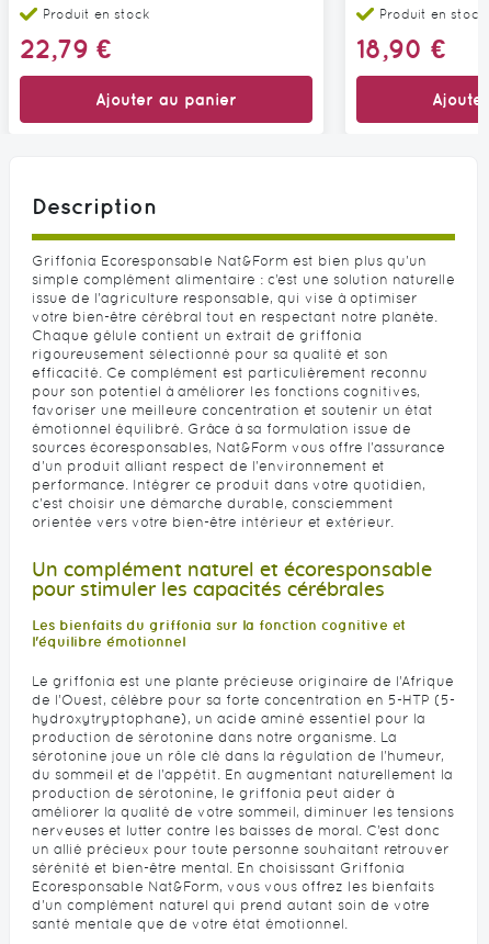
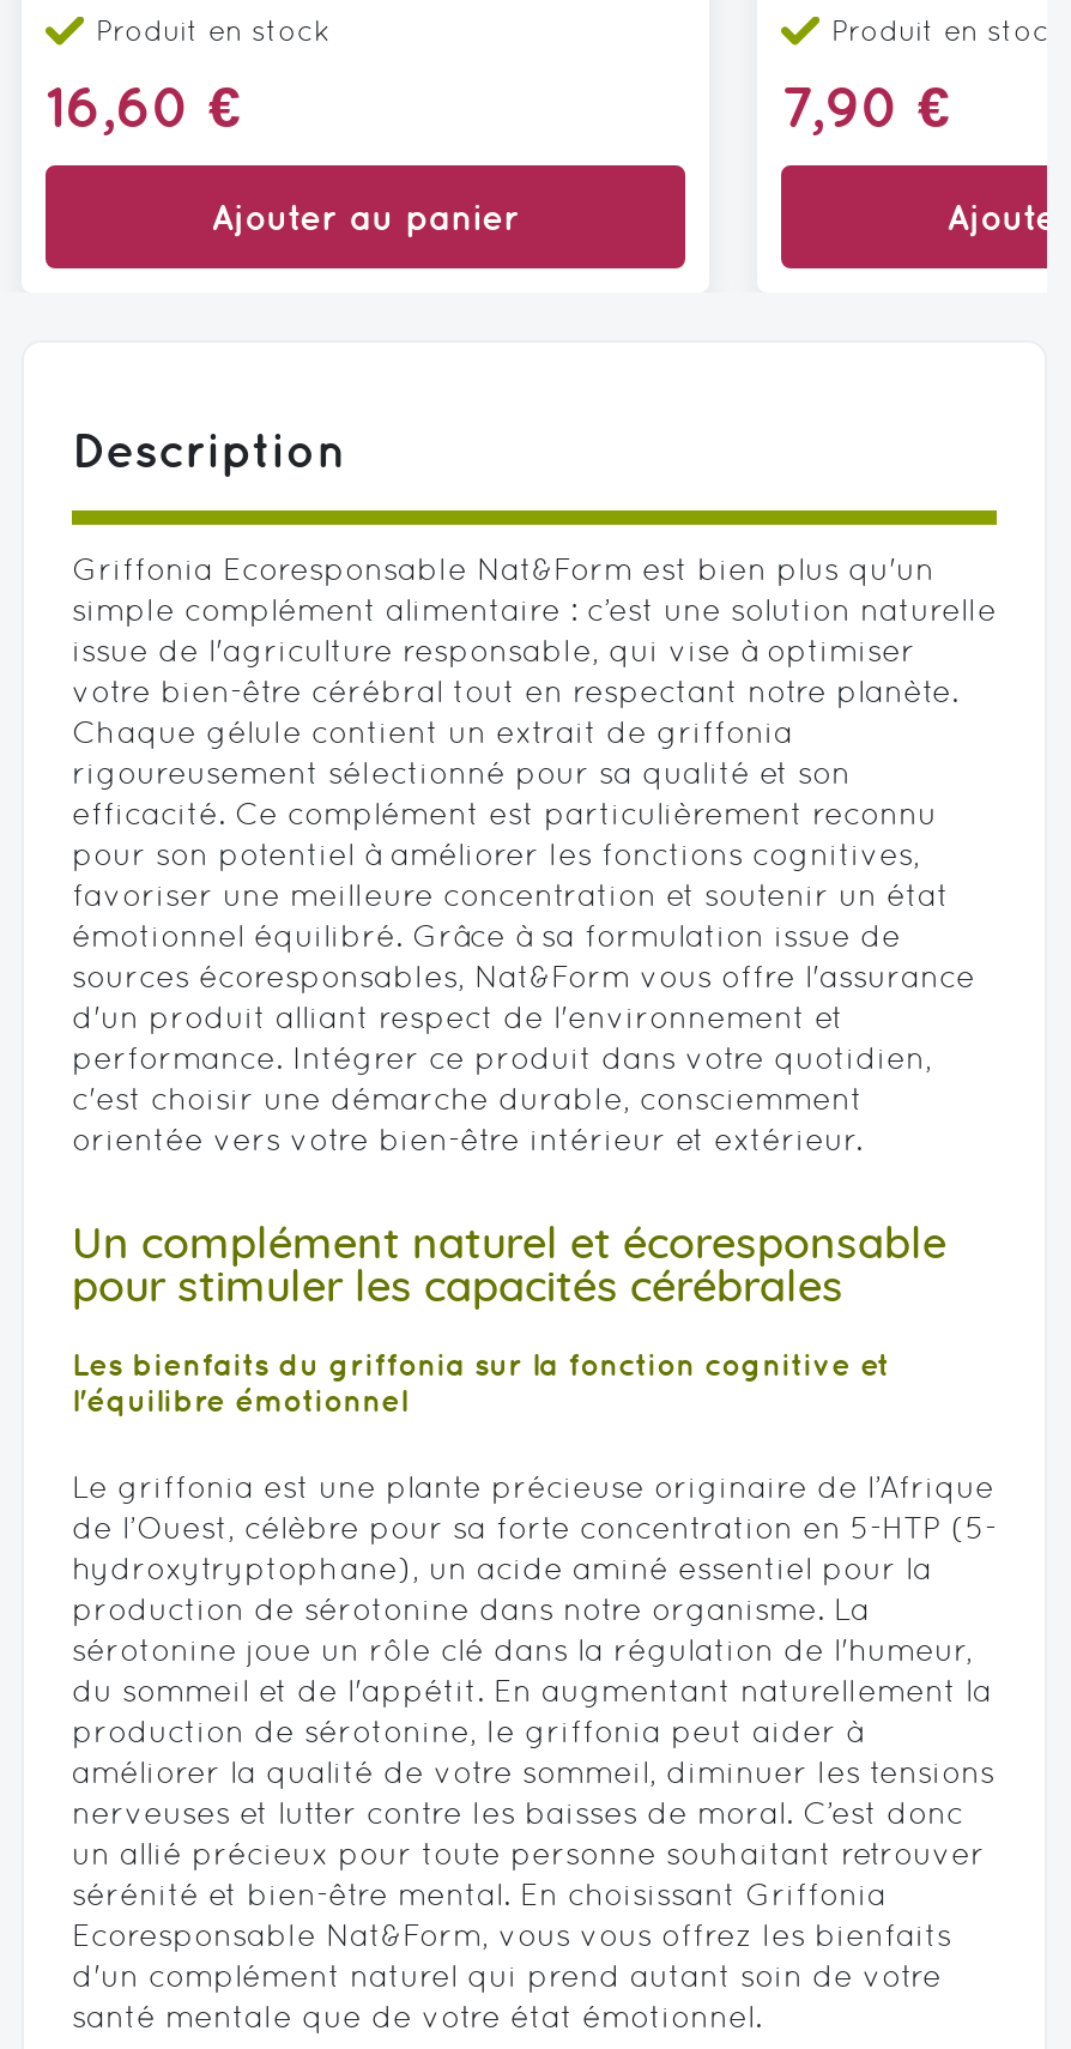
[20,32,111,63] 22,79 € -> [46,71,240,138] 16,60 €
[356,32,445,63] 18,90 € -> [781,71,949,138] 7,90 €

